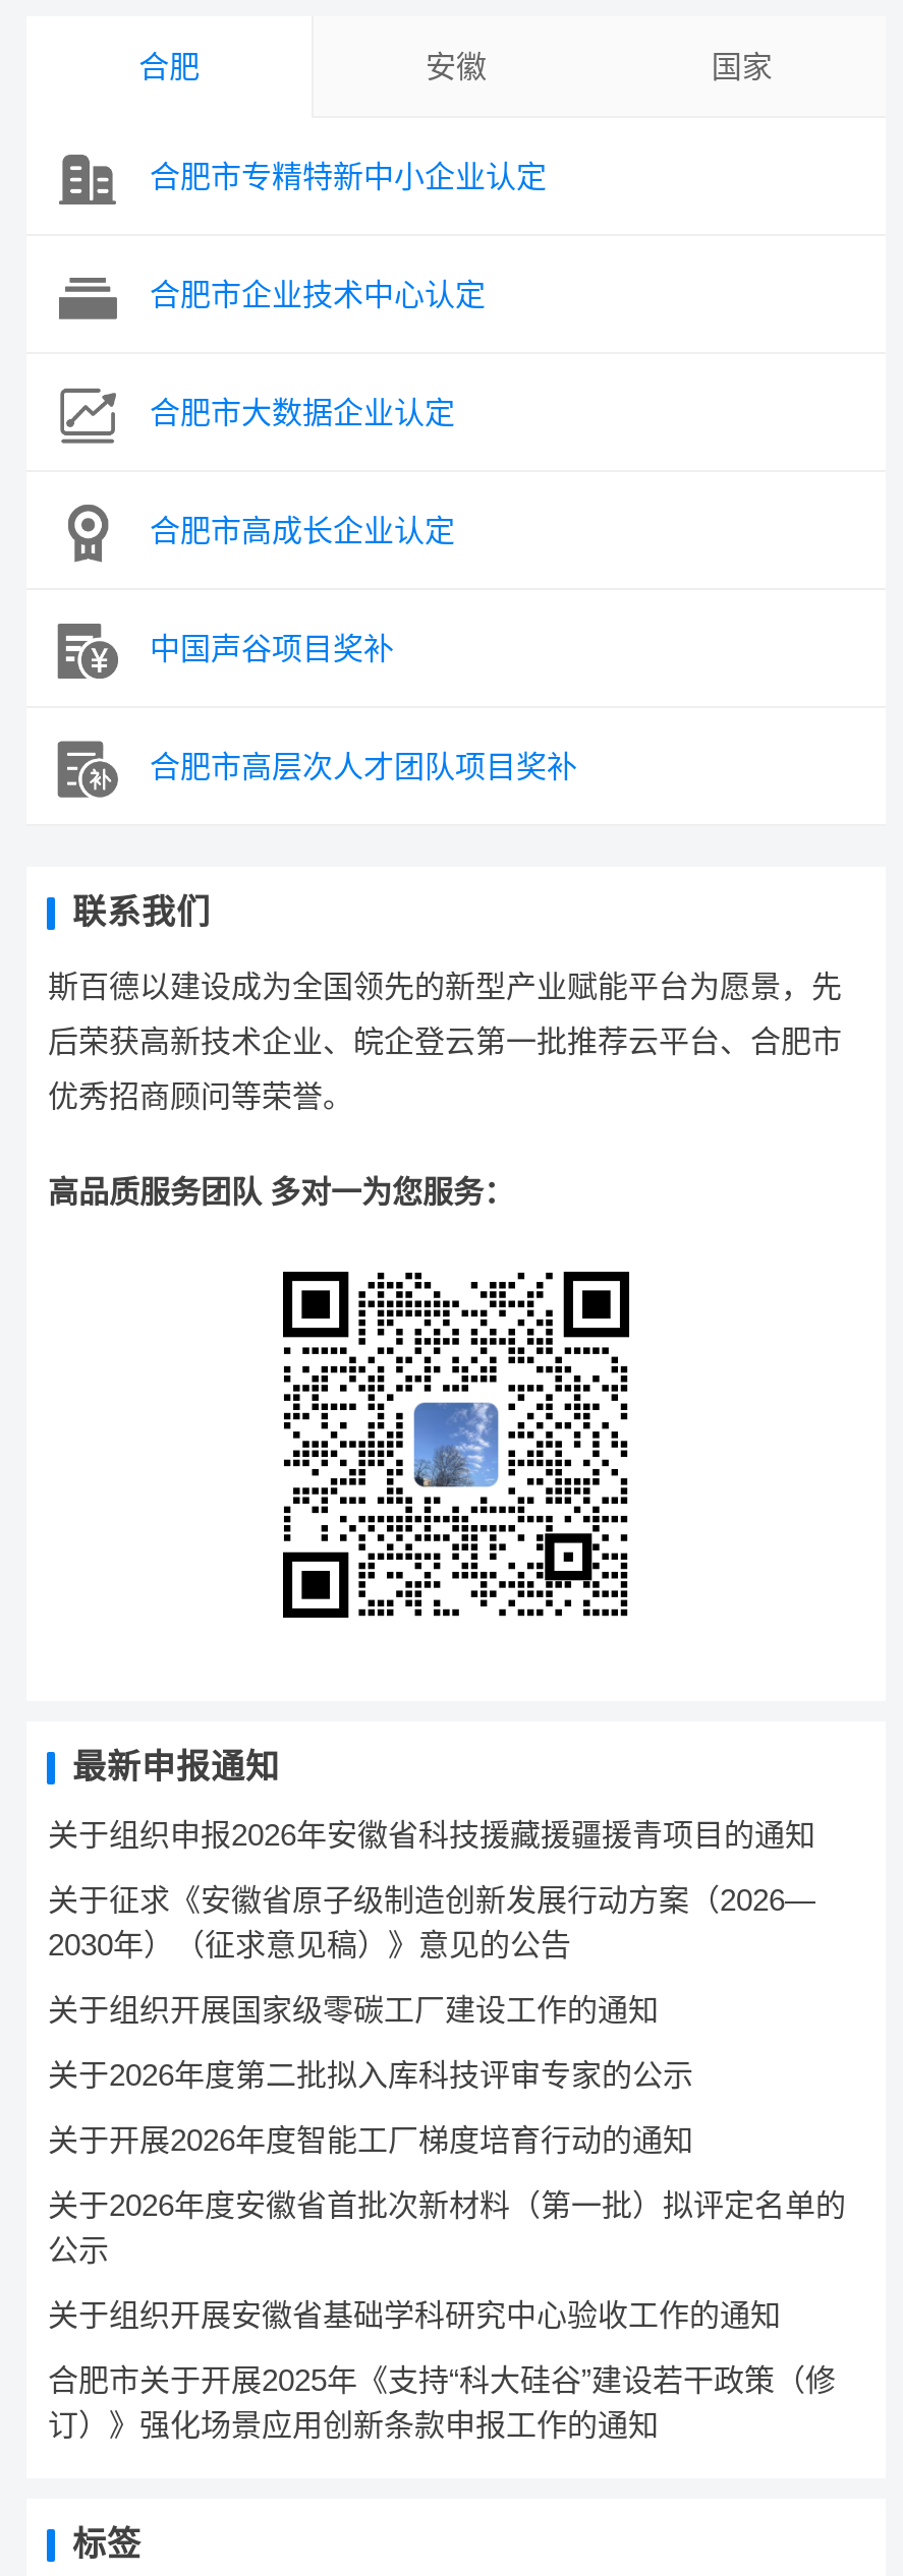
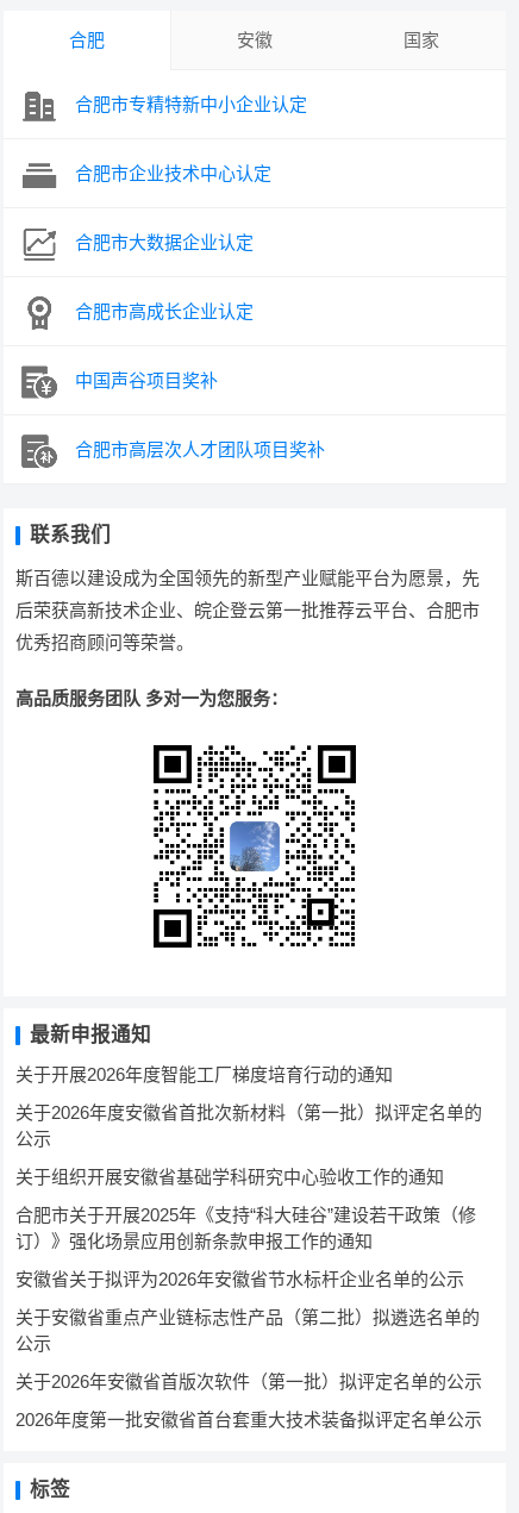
[48,1817,815,2092] 关于组织申报2026年安徽省科技援藏援疆援青项目的通知 | 关于征求《安徽省原子级制造创新发展行动方案（2026— | 2030年）（征求意见稿）》意见的公告 | 关于组织开展国家级零碳工厂建设工作的通知 | 关于2026年度第二批拟入库科技评审专家的公示 -> none
moved [48,2122,846,2442] -> [16,1064,483,1251]: 关于开展2026年度智能工厂梯度培育行动的通知 | 关于2026年度安徽省首批次新材料（第一批）拟评定名单的 | 公示 | 关于组织开展安徽省基础学科研究中心验收工作的通知 | 合肥市关于开展2025年《支持“科大硅谷”建设若干政策（修 | 订）》强化场景应用创新条款申报工作的通知
none -> [16,1269,483,1430] 安徽省关于拟评为2026年安徽省节水标杆企业名单的公示 | 关于安徽省重点产业链标志性产品（第二批）拟遴选名单的 | 公示 | 关于2026年安徽省首版次软件（第一批）拟评定名单的公示 | 2026年度第一批安徽省首台套重大技术装备拟评定名单公示

